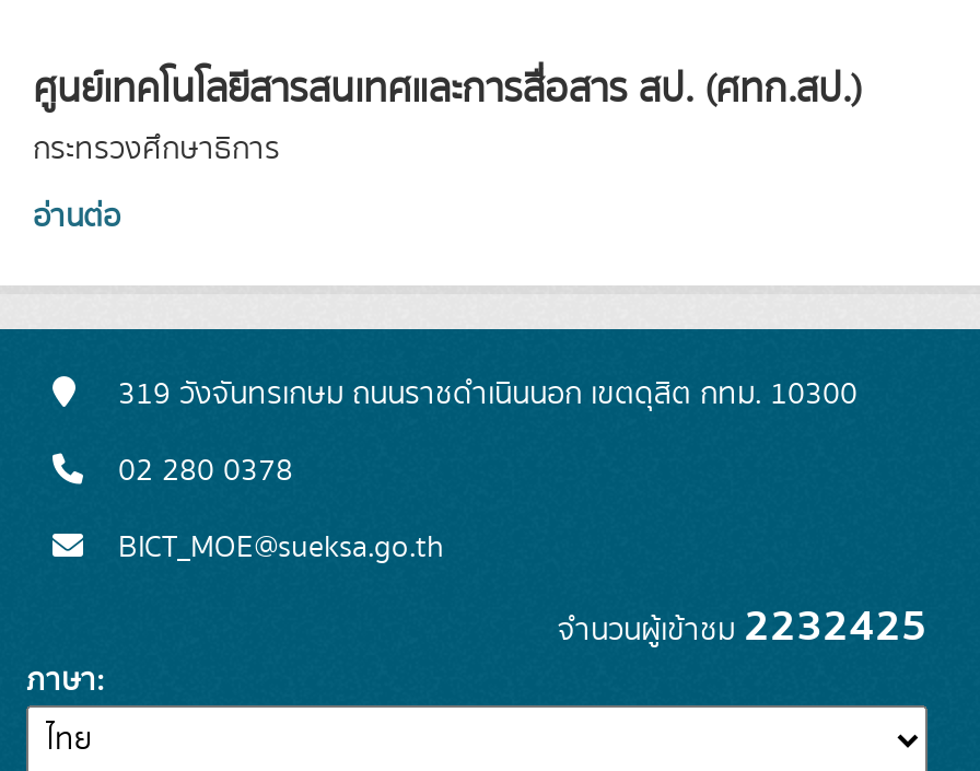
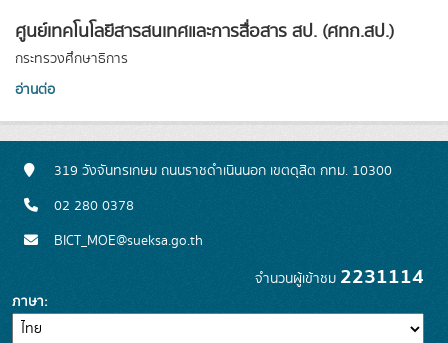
[558,592,927,662] จำนวนผู้เข้าชม2232425 -> [255,261,424,293] จำนวนผู้เข้าชม2231114

